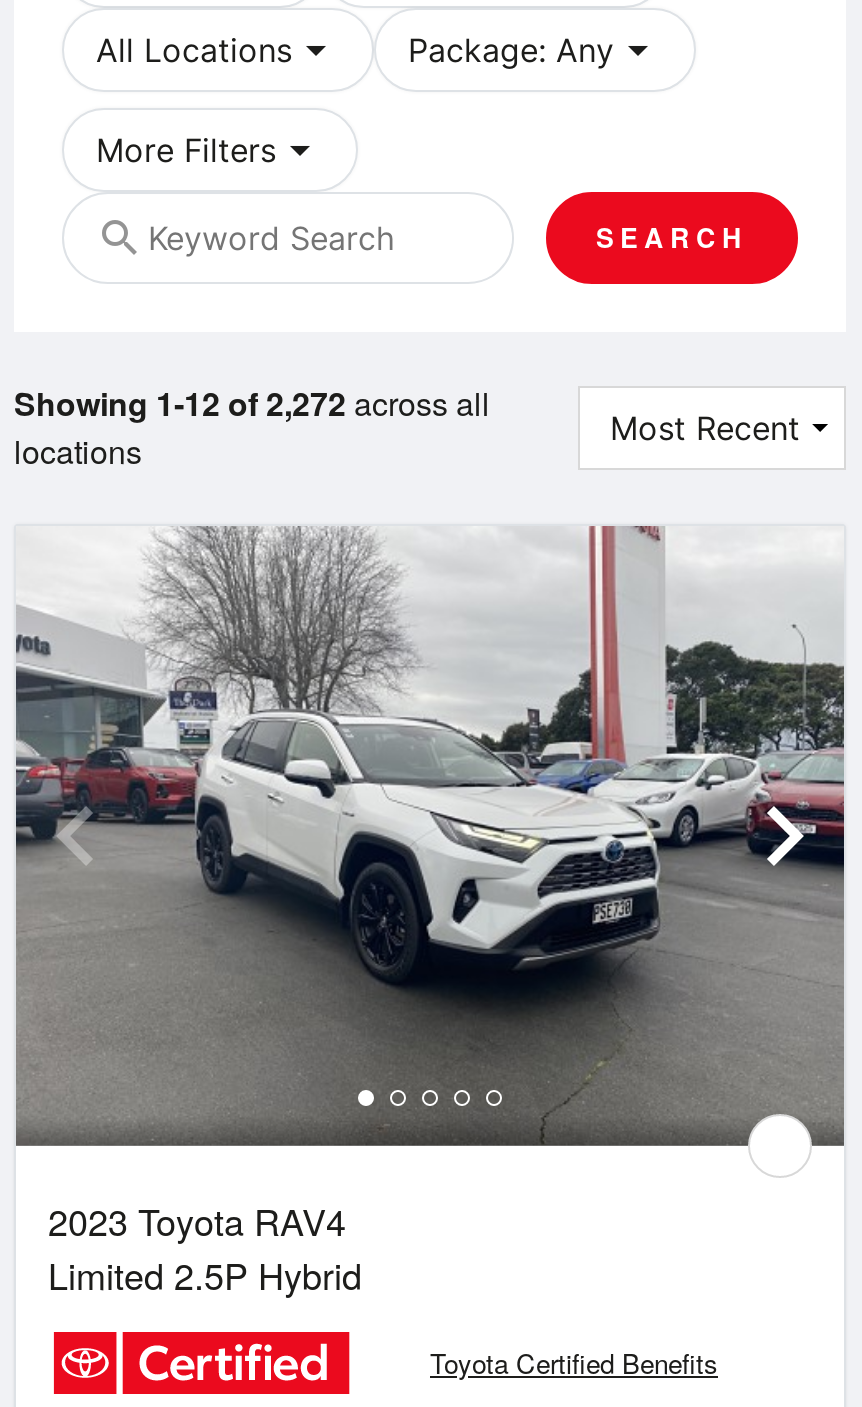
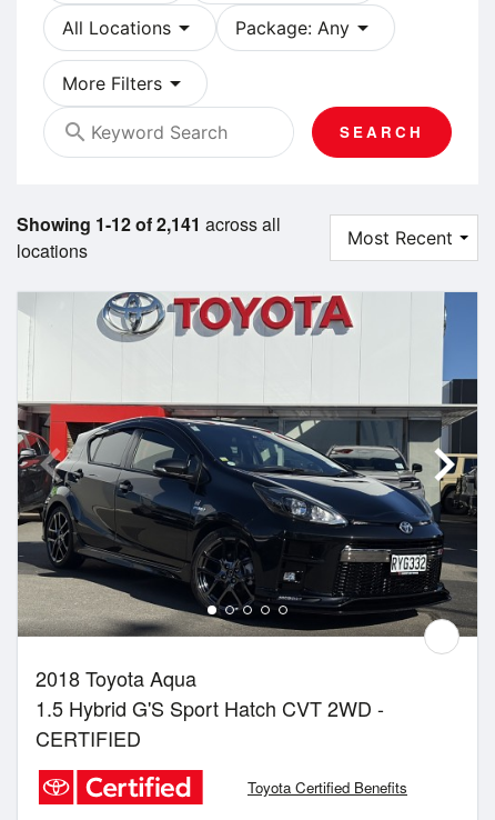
[14,379,490,425] Showing 1-12 of 2,272 across all -> [17,211,281,236] Showing 1-12 of 2,141 across all
[14,524,844,1300] [image] | 2023 Toyota RAV4 | Limited 2.5P Hybrid -> [18,291,478,752] [image] | 2018 Toyota Aqua | 1.5 Hybrid G'S Sport Hatch CVT 2WD - | CERTIFIED

